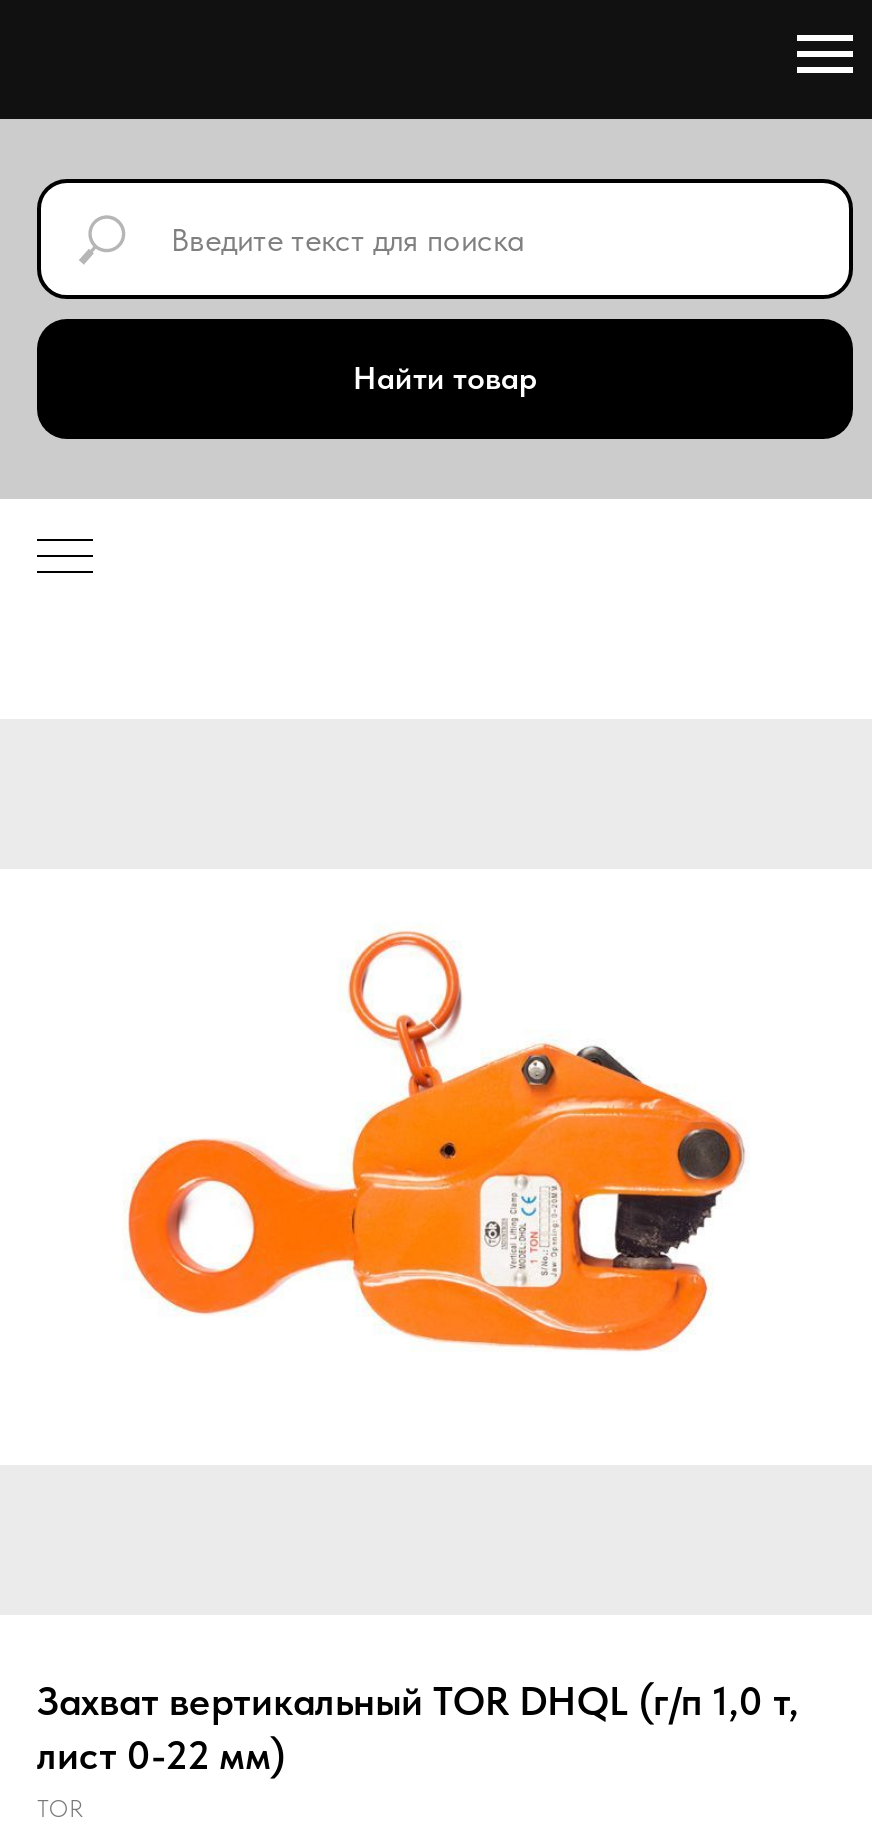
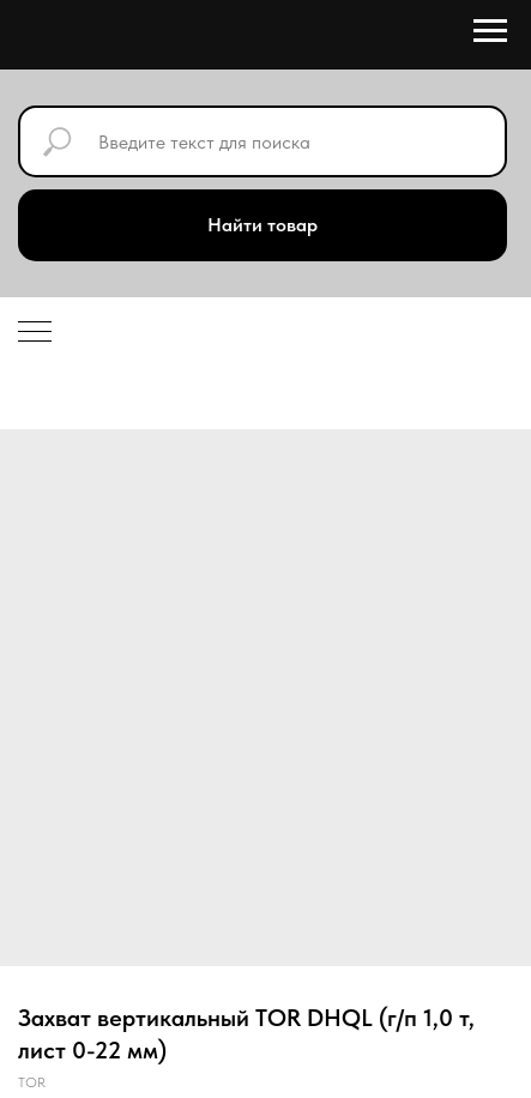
[127,931,745,1351] [image] -> none

